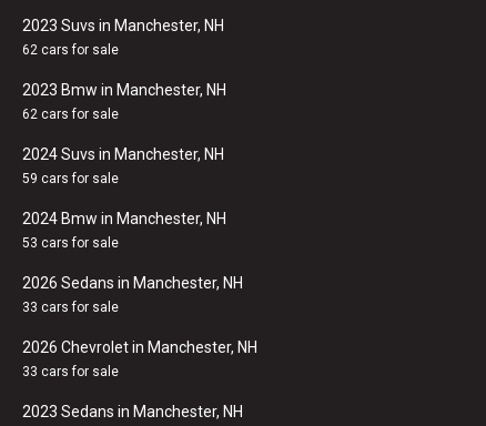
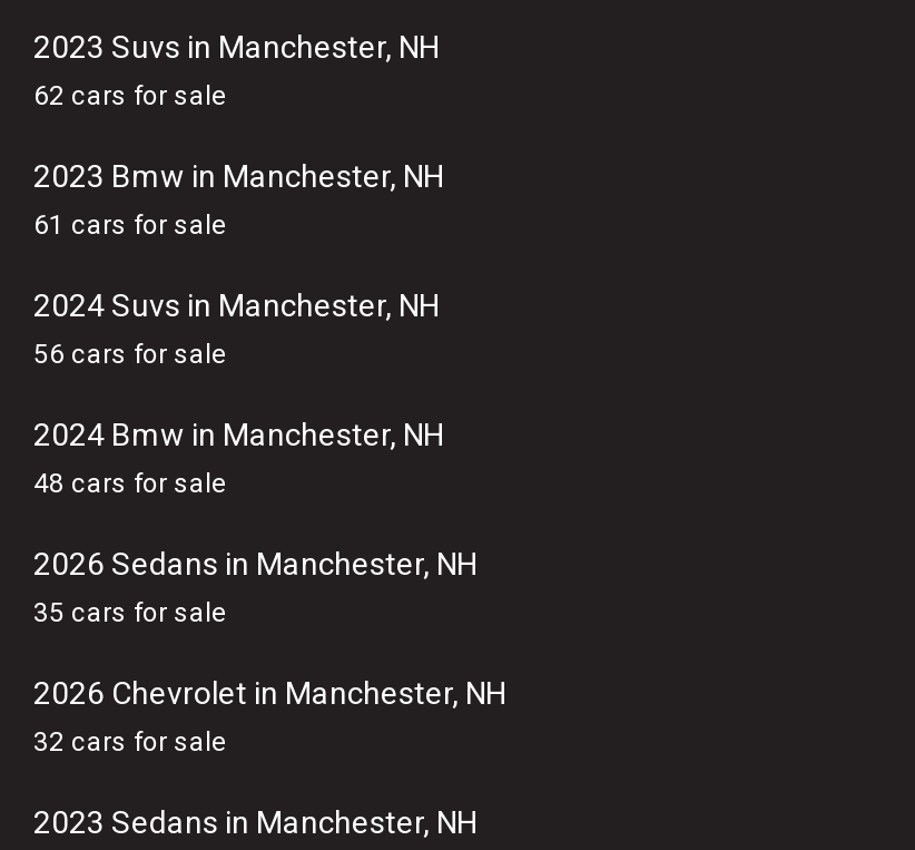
[22,106,119,122] 62 cars for sale -> [33,209,227,241] 61 cars for sale
[22,171,119,186] 59 cars for sale -> [33,339,227,370] 56 cars for sale
[22,235,119,251] 53 cars for sale -> [33,468,227,499] 48 cars for sale
[22,300,119,315] 33 cars for sale -> [33,597,227,628] 35 cars for sale
[22,364,119,379] 33 cars for sale -> [33,726,227,758] 32 cars for sale

